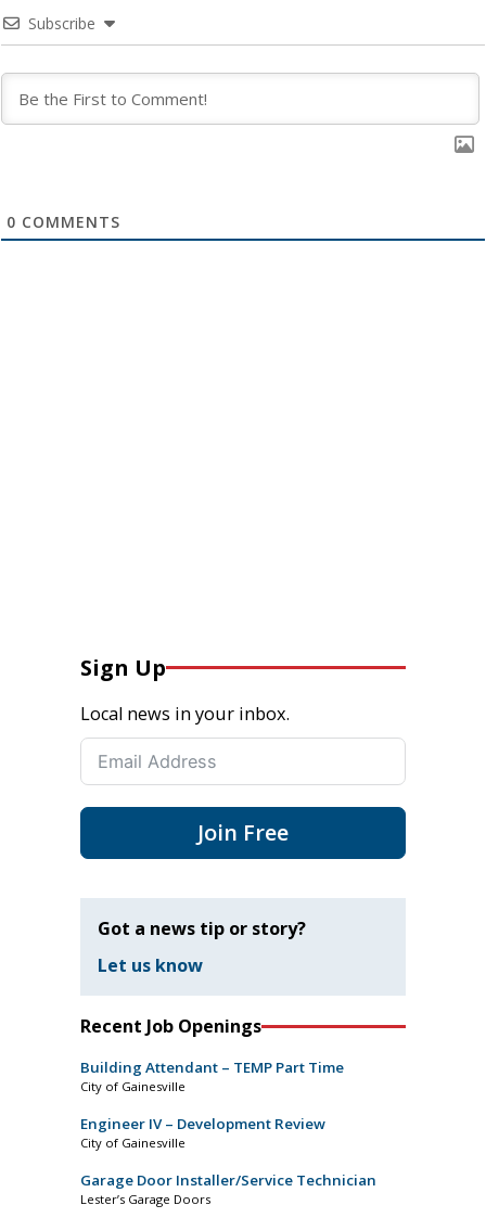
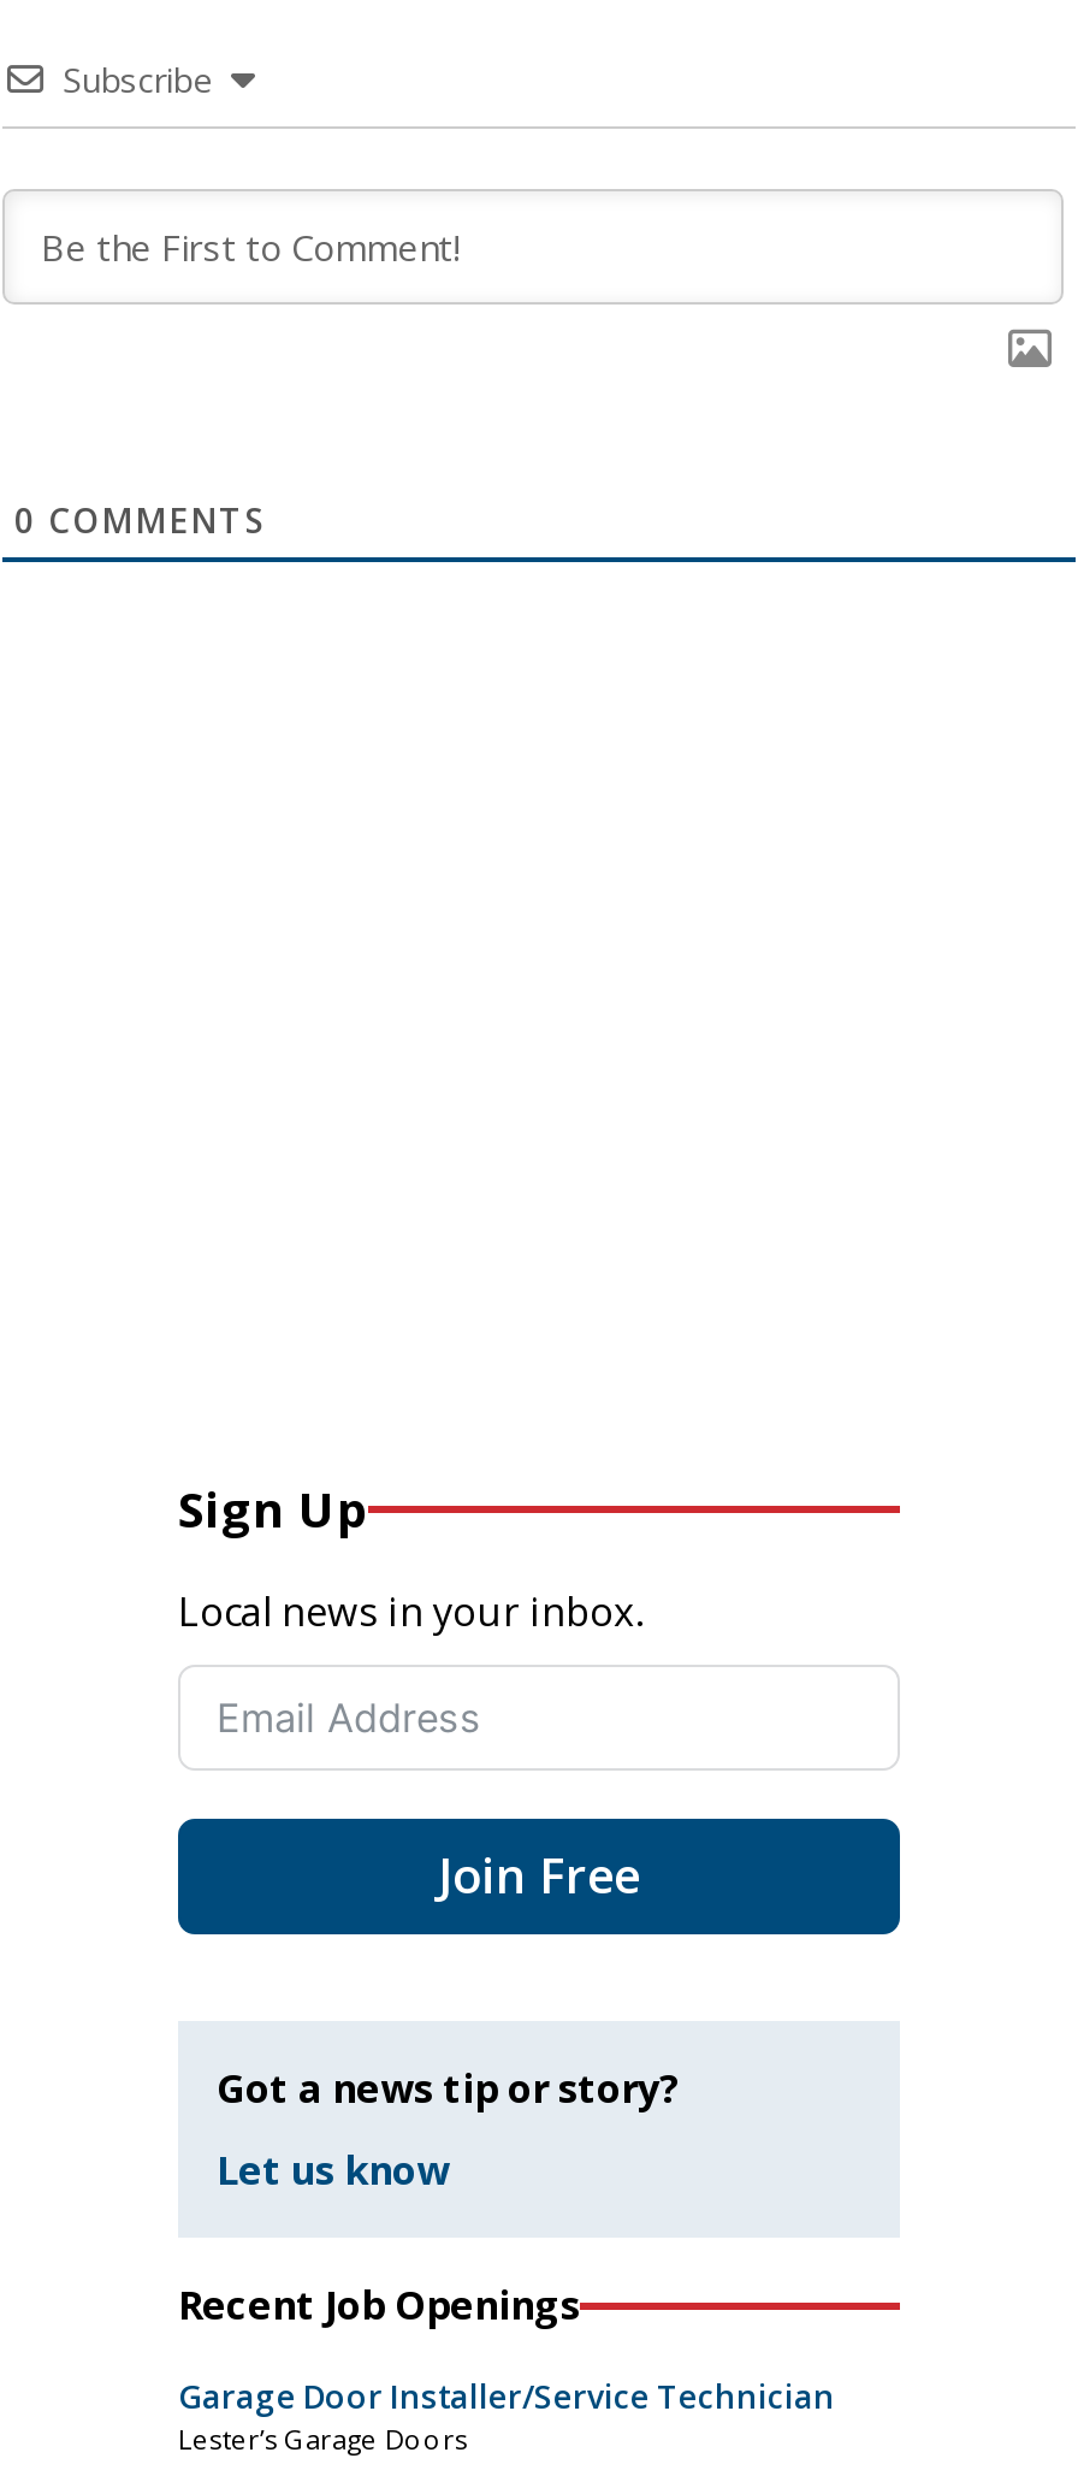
[80,1058,344,1151] Building Attendant – TEMP Part Time | City of Gainesville | Engineer IV – Development Review | City of Gainesville -> none

